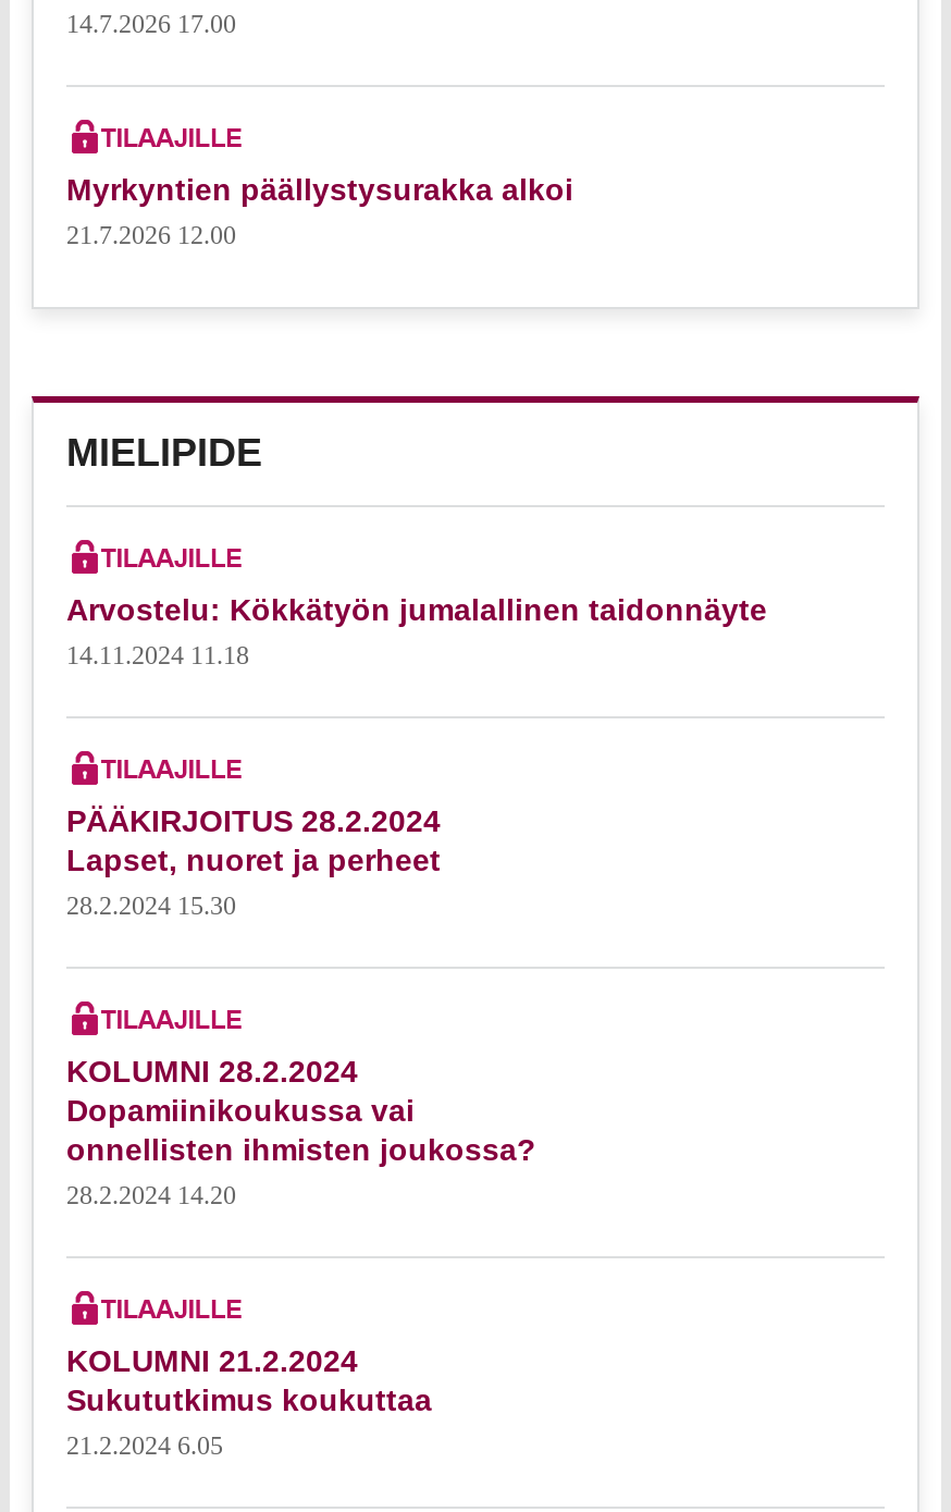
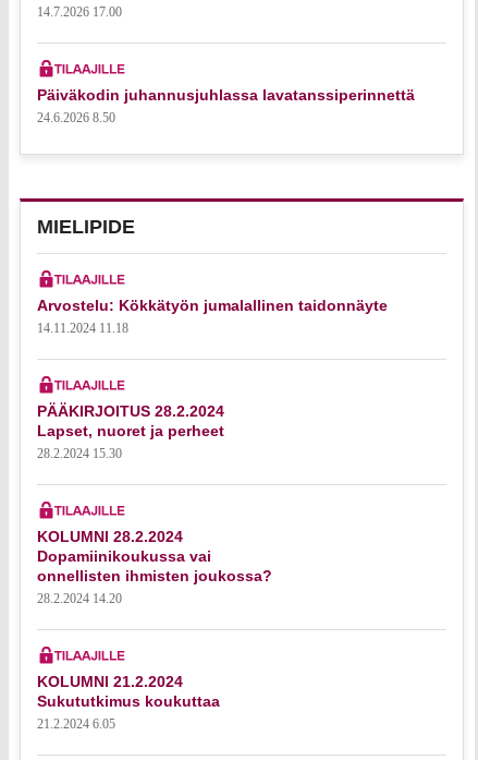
[66,172,573,251] Myrkyntien päällystysurakka alkoi | 21.7.2026 12.00 -> [37,86,415,126] Päiväkodin juhannusjuhlassa lavatanssiperinnettä | 24.6.2026 8.50

